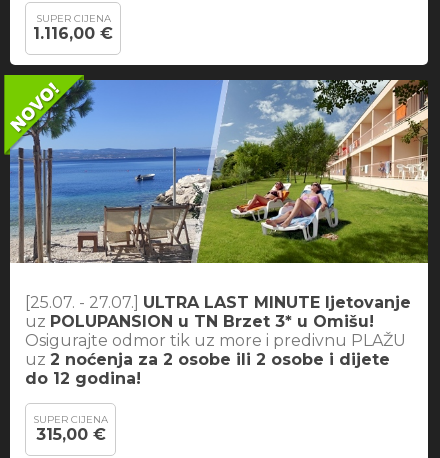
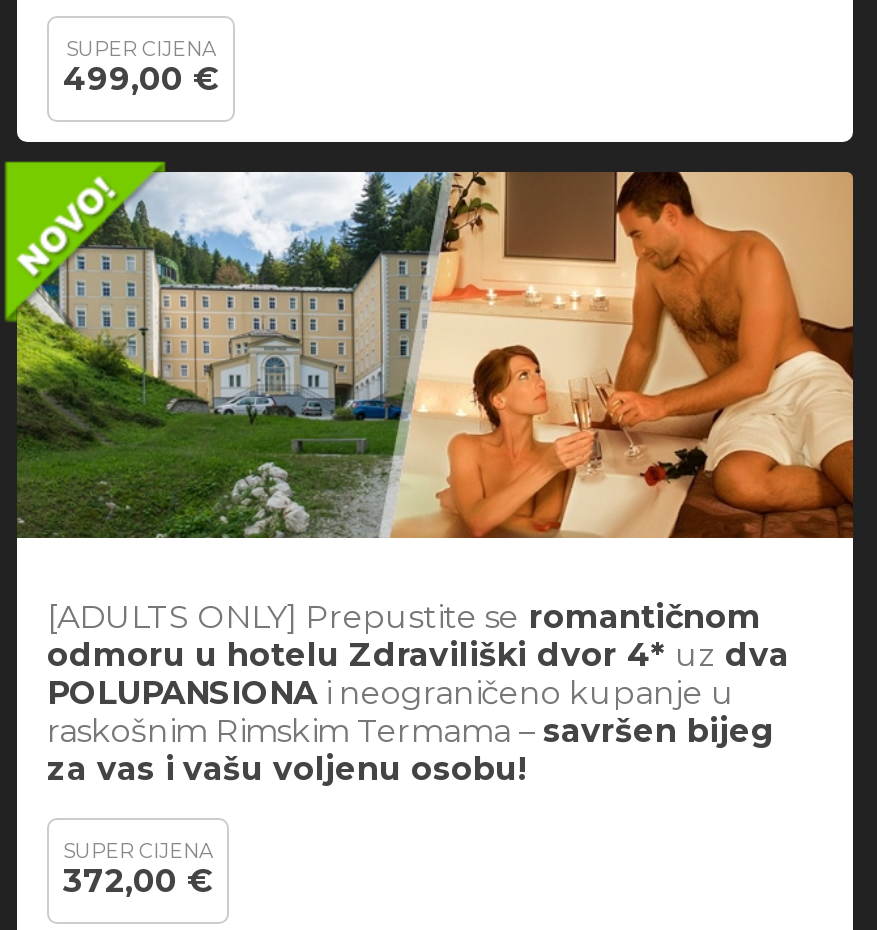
[33,24,113,43] 1.116,00 € -> [63,60,219,98] 499,00 €
[9,79,429,388] [image] | [25.07. - 27.07.] ULTRA LAST MINUTE ljetovanje | uz POLUPANSION u TN Brzet 3* u Omišu! | Osigurajte odmor tik uz more i predivnu PLAŽU | uz 2 noćenja za 2 osobe ili 2 osobe i dijete | do 12 godina! -> [15,170,855,787] [image] | [ADULTS ONLY] Prepustite se romantičnom | odmoru u hotelu Zdraviliški dvor 4* uz dva | POLUPANSIONA i neograničeno kupanje u | raskošnim Rimskim Termama – savršen bijeg | za vas i vašu voljenu osobu!
[35,425,105,444] 315,00 € -> [63,861,213,899] 372,00 €

